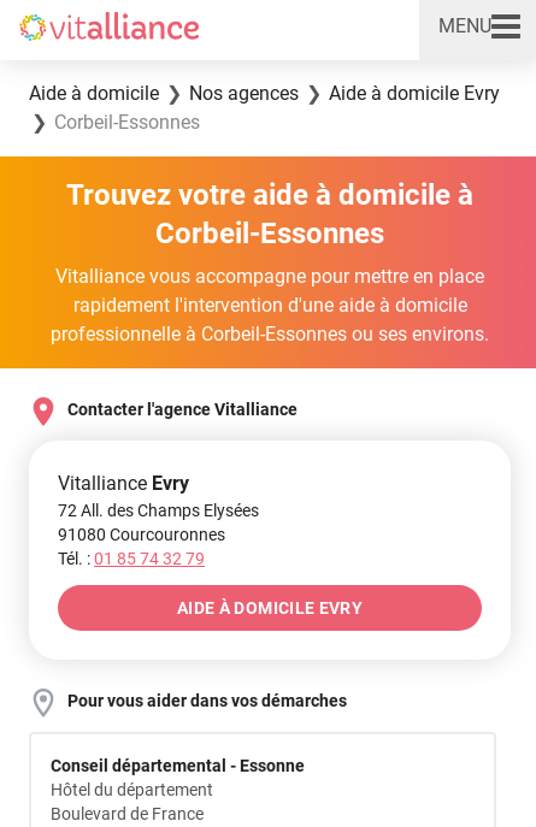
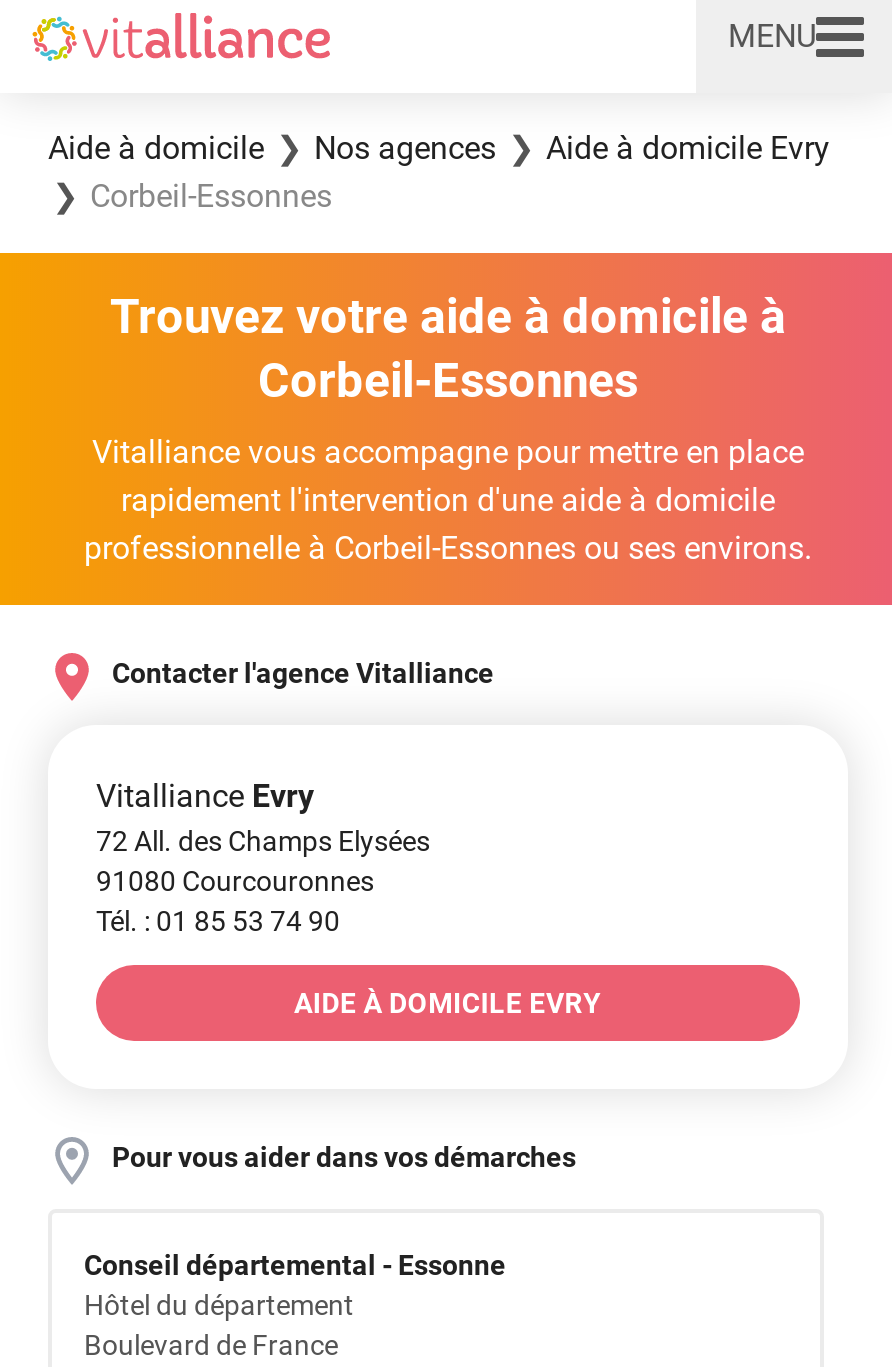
[58,549,205,568] Tél. : 01 85 74 32 79 -> [96,905,340,937] Tél. : 01 85 53 74 90

